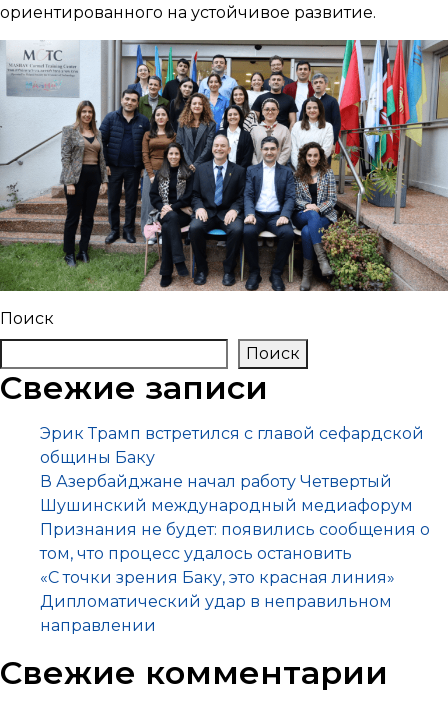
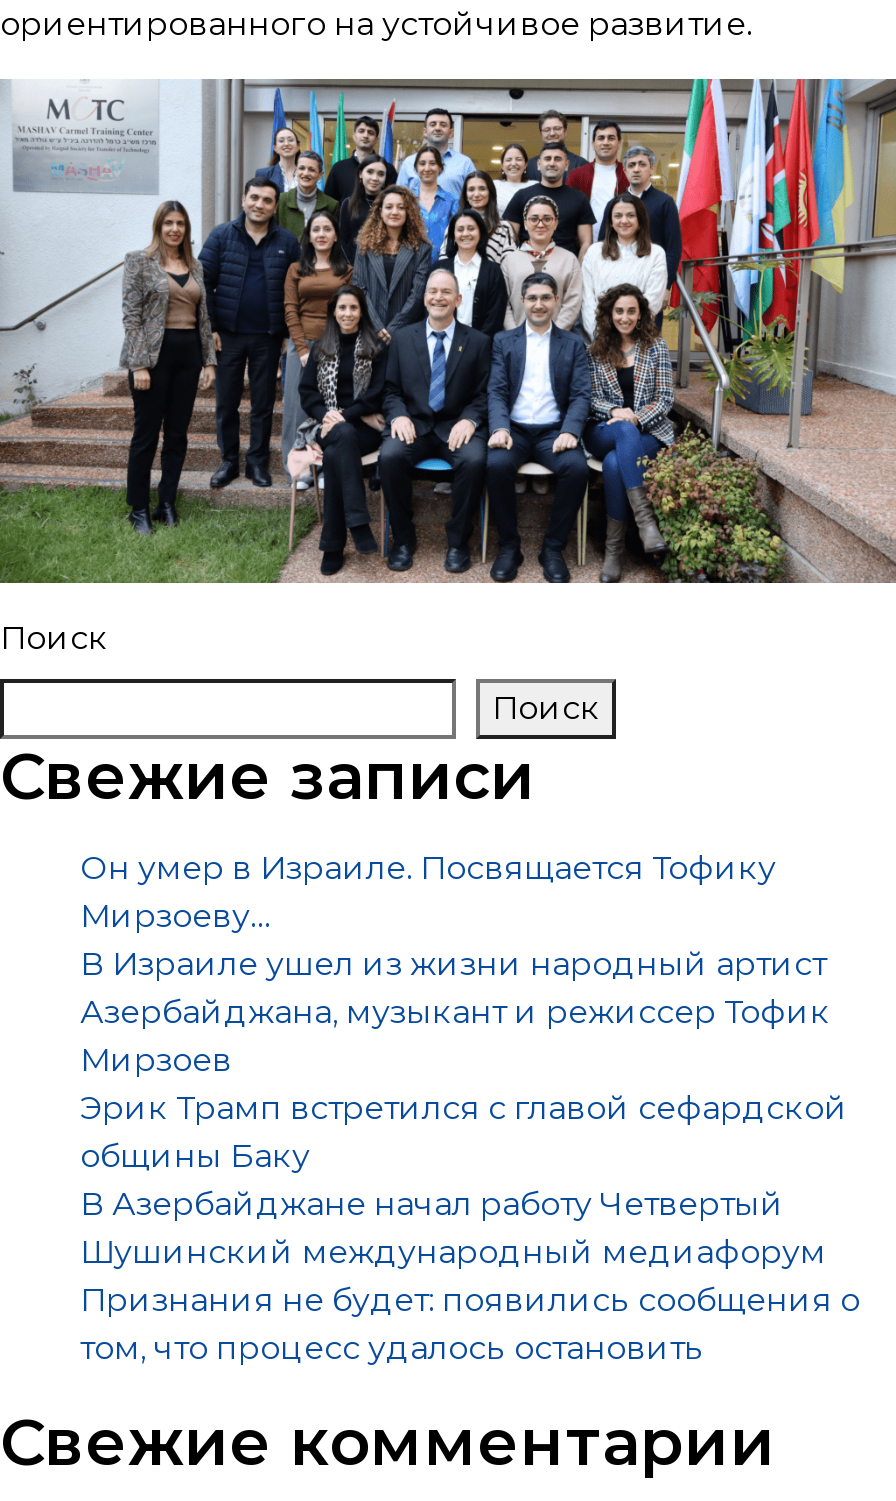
none -> [80,849,830,1079] Он умер в Израиле. Посвящается Тофику | Мирзоеву… | В Израиле ушел из жизни народный артист | Азербайджана, музыкант и режиссер Тофик | Мирзоев
moved [40,424,430,563] -> [80,1089,860,1367]: Эрик Трамп встретился с главой сефардской | общины Баку | В Азербайджане начал работу Четвертый | Шушинский международный медиафорум | Признания не будет: появились сообщения о | том, что процесс удалось остановить
[40,568,395,635] «С точки зрения Баку, это красная линия» | Дипломатический удар в неправильном | направлении -> none

